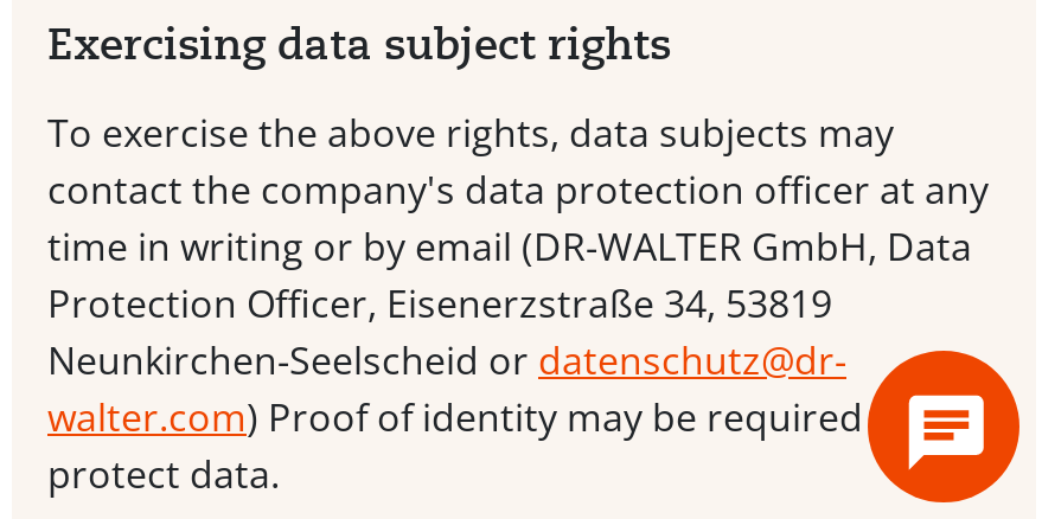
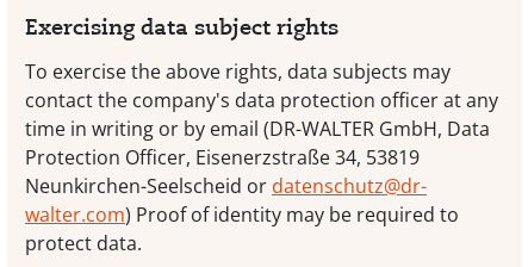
[870,348,1022,505] [image] -> none

